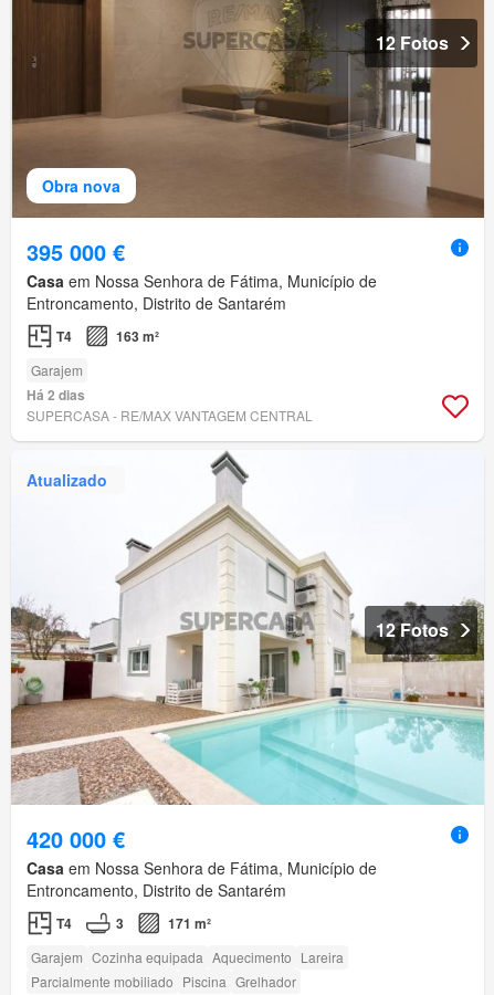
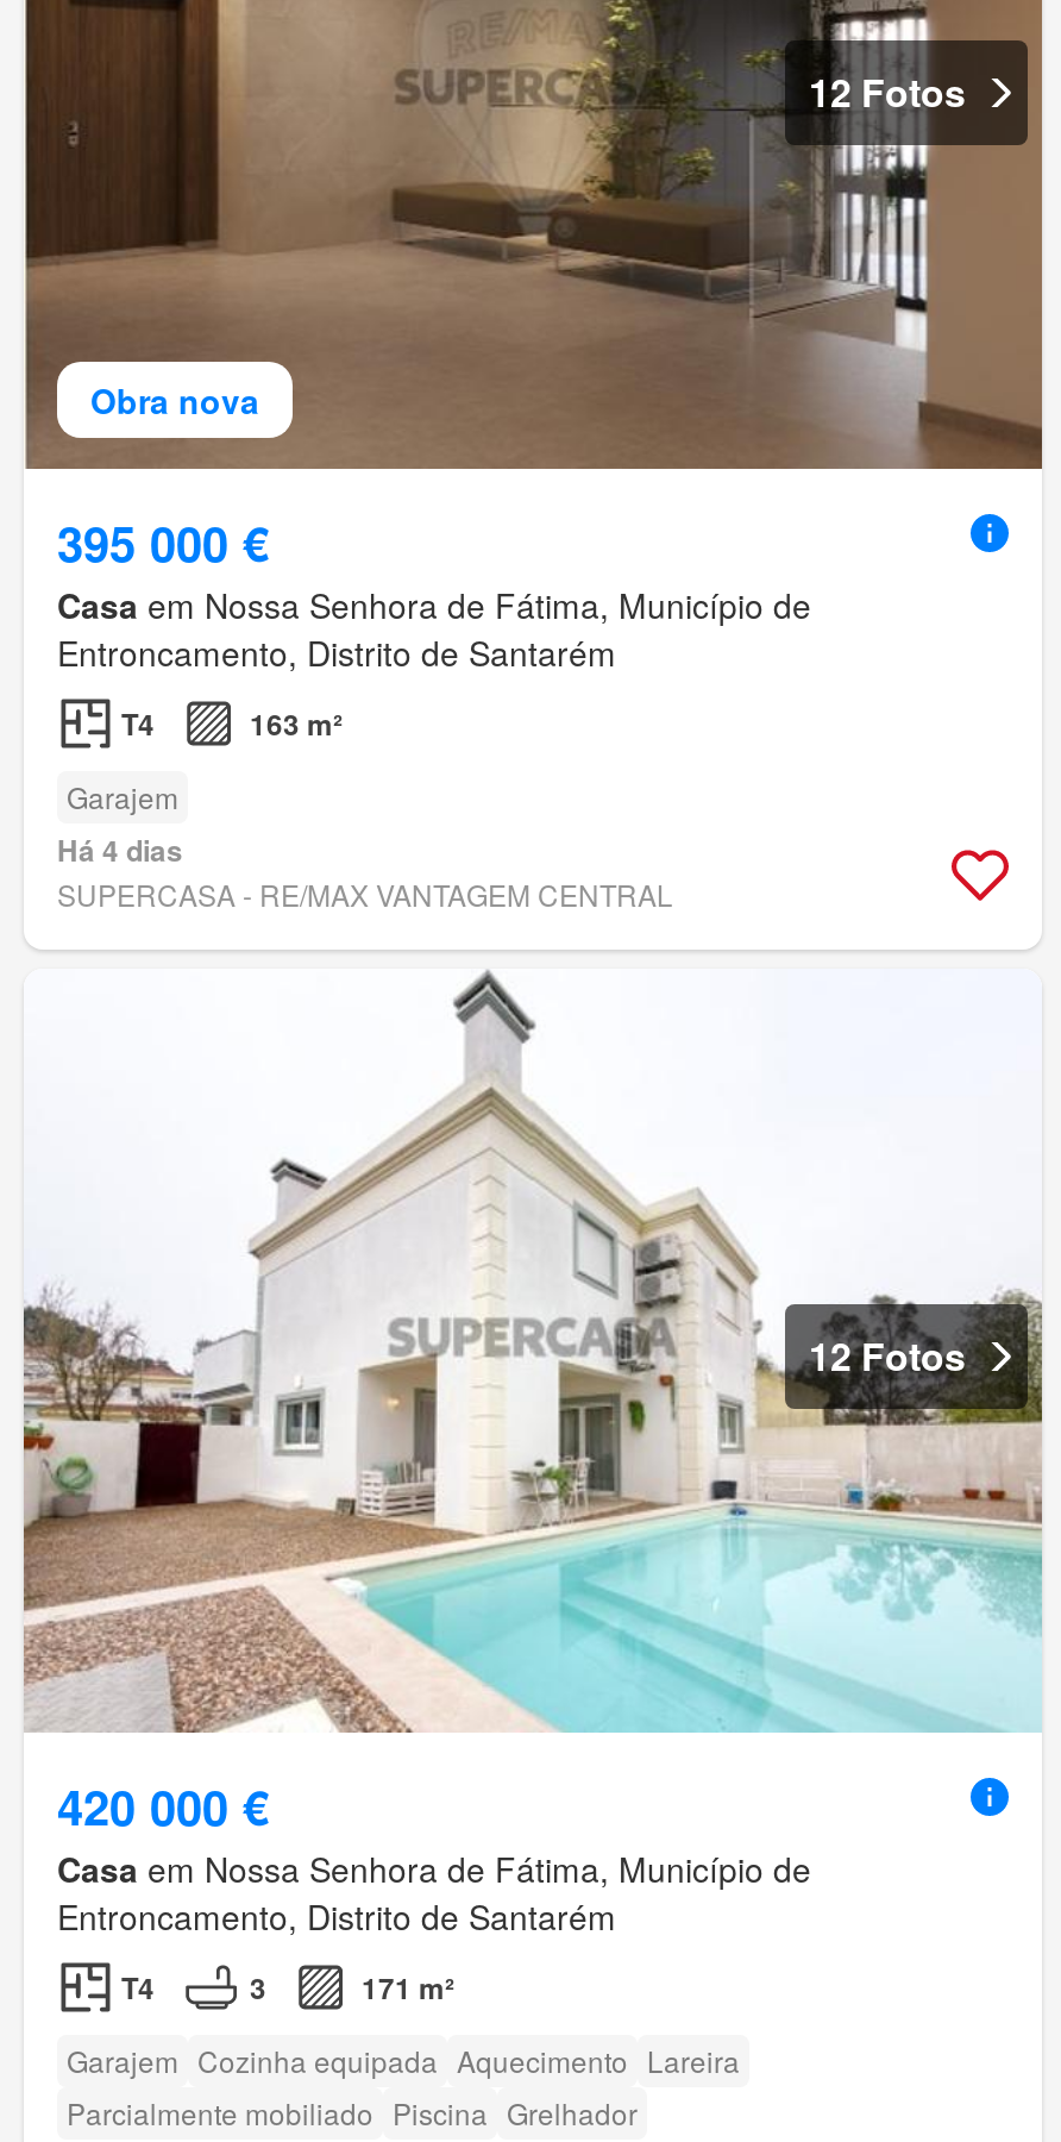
[27,385,85,405] Há 2 dias -> [57,829,183,872] Há 4 dias
[27,469,107,491] Atualizado -> none

